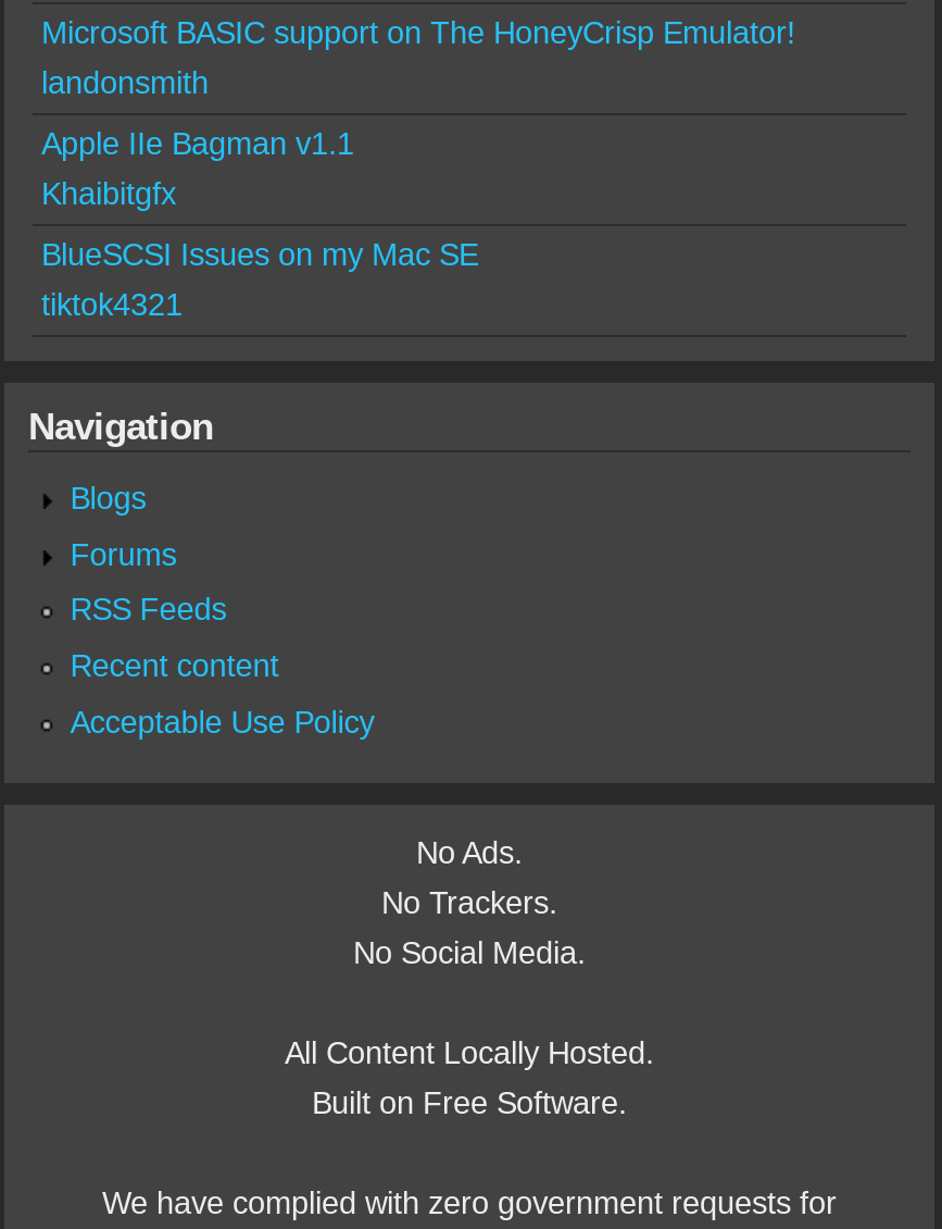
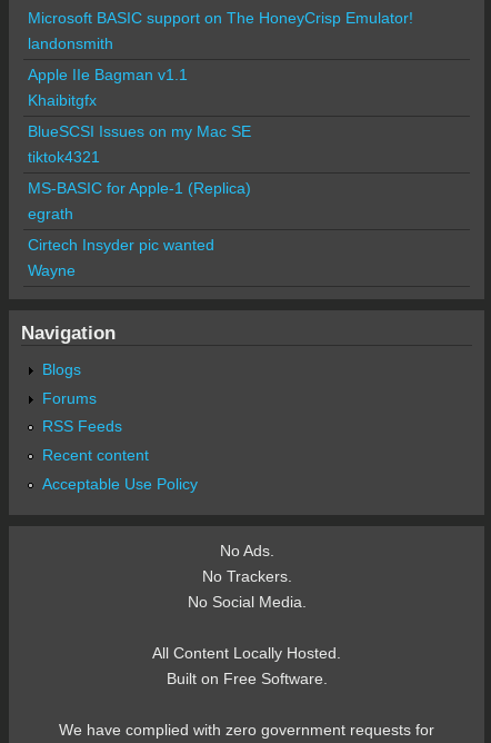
none -> [28,179,251,279] MS-BASIC for Apple-1 (Replica) | egrath | Cirtech Insyder pic wanted | Wayne

